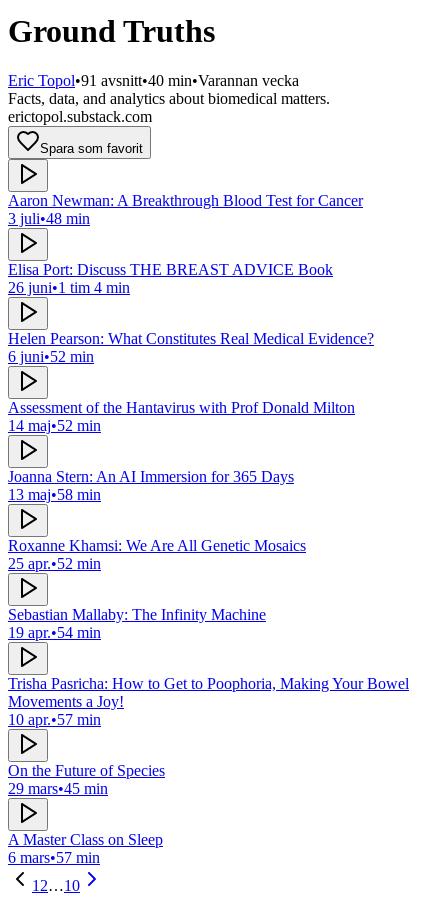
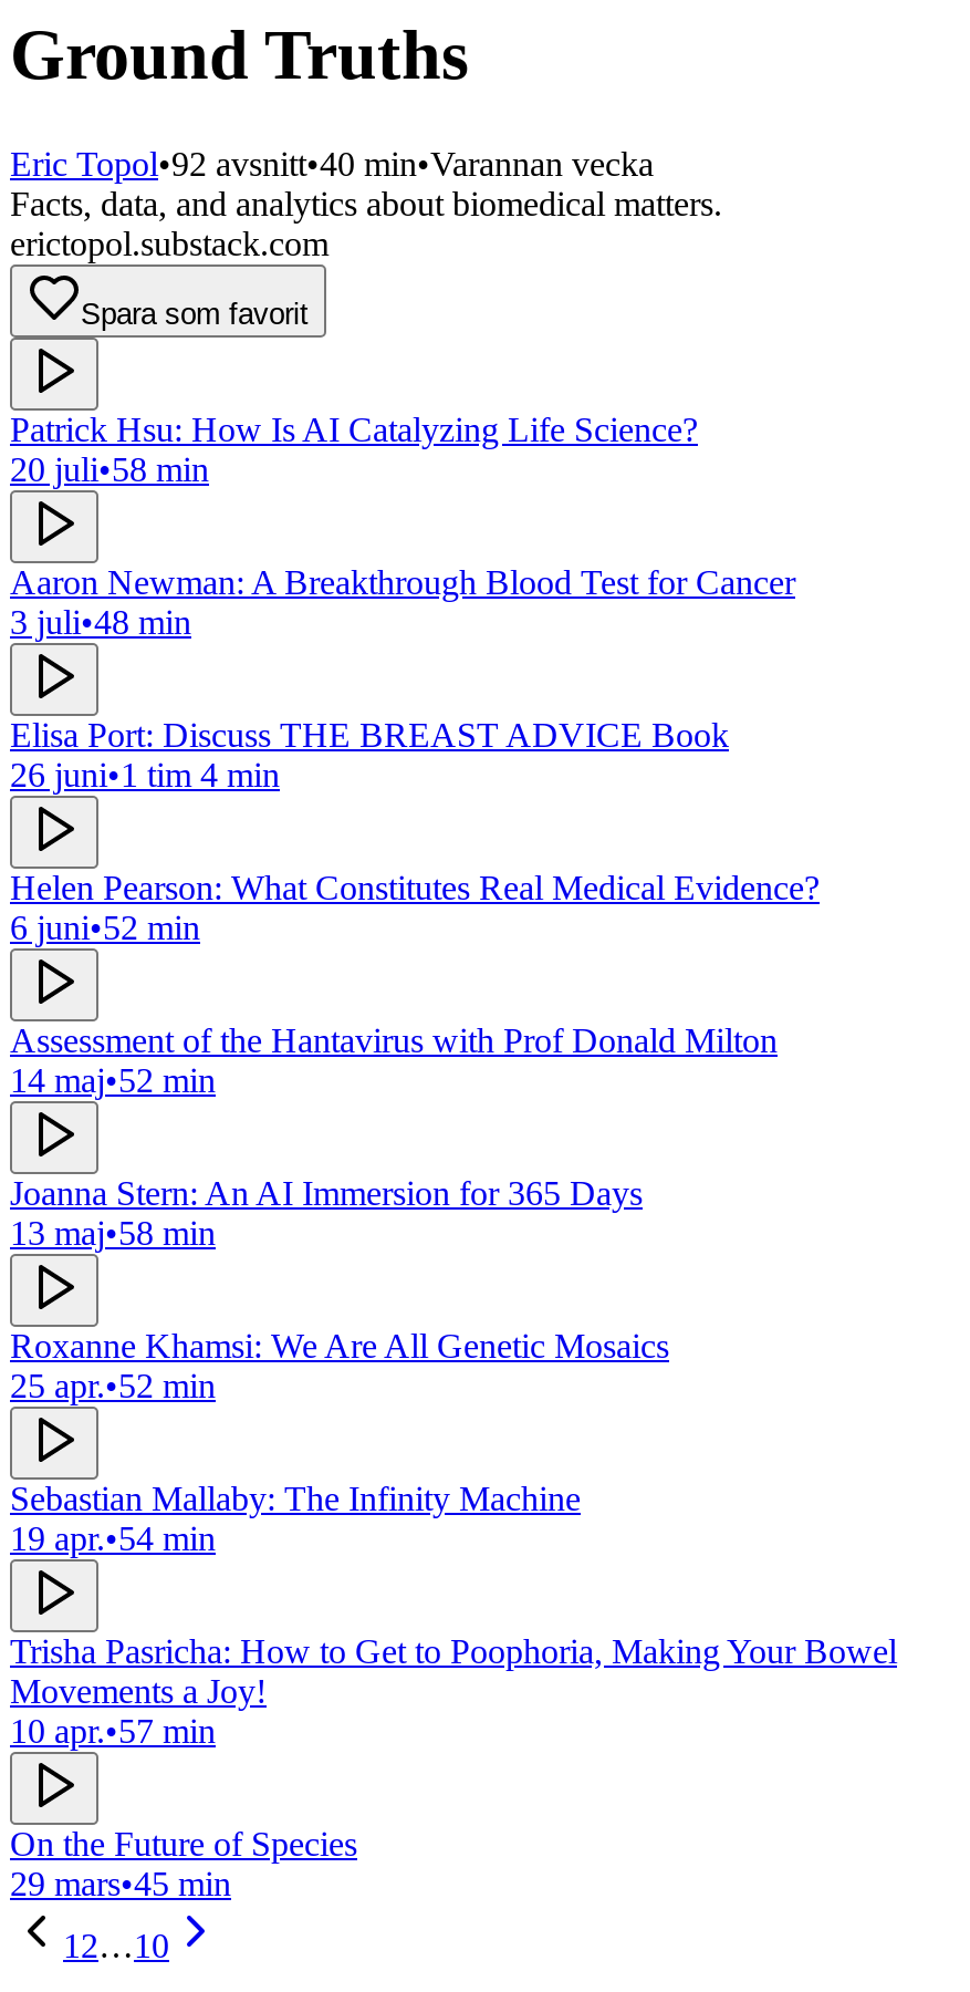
[8,72,299,89] Eric Topol•91 avsnitt•40 min•Varannan vecka -> [10,145,654,182] Eric Topol•92 avsnitt•40 min•Varannan vecka
none -> [10,410,698,488] Patrick Hsu: How Is AI Catalyzing Life Science? | 20 juli•58 min
moved [8,192,409,797] -> [10,563,897,1902]: Aaron Newman: A Breakthrough Blood Test for Cancer | 3 juli•48 min | Elisa Port: Discuss THE BREAST ADVICE Book | ... | On the Future of Species | 29 mars•45 min
[8,831,163,866] A Master Class on Sleep | 6 mars•57 min -> none

